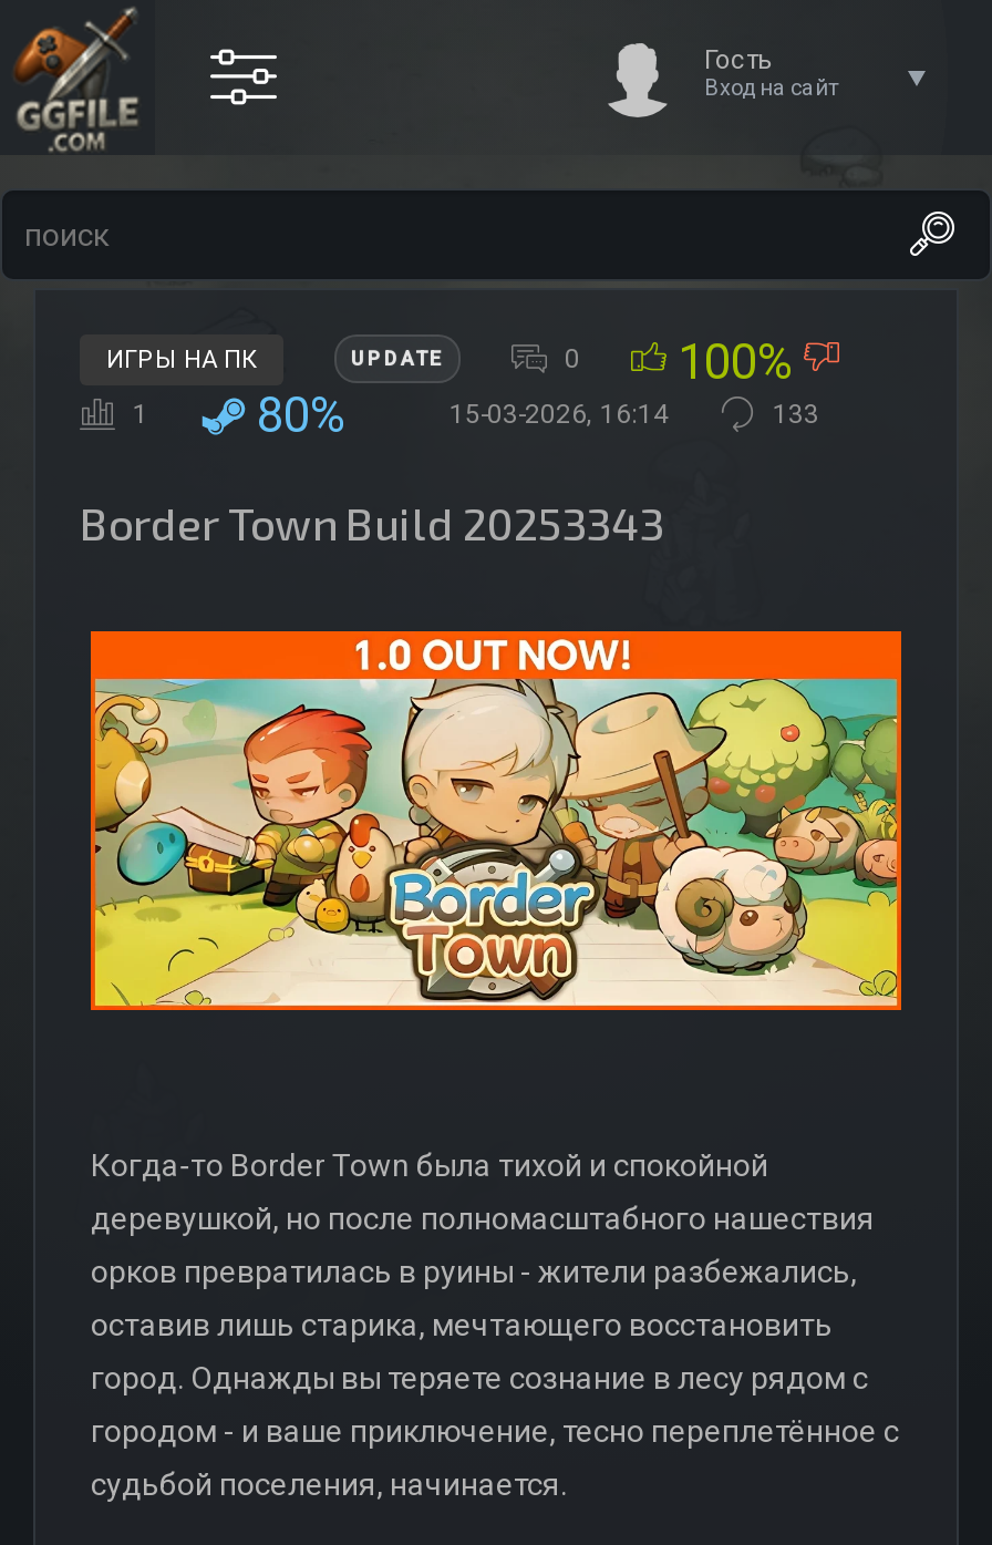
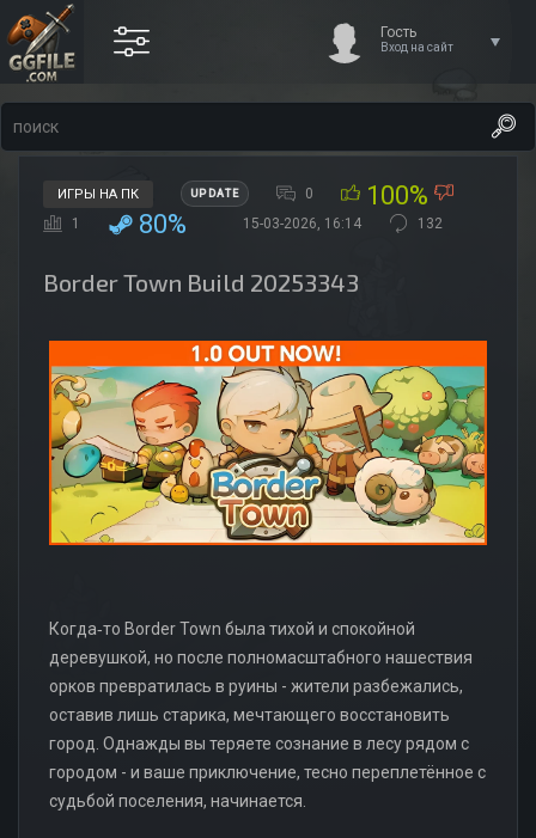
[773,399,819,430] 133 -> [418,215,443,232] 132

